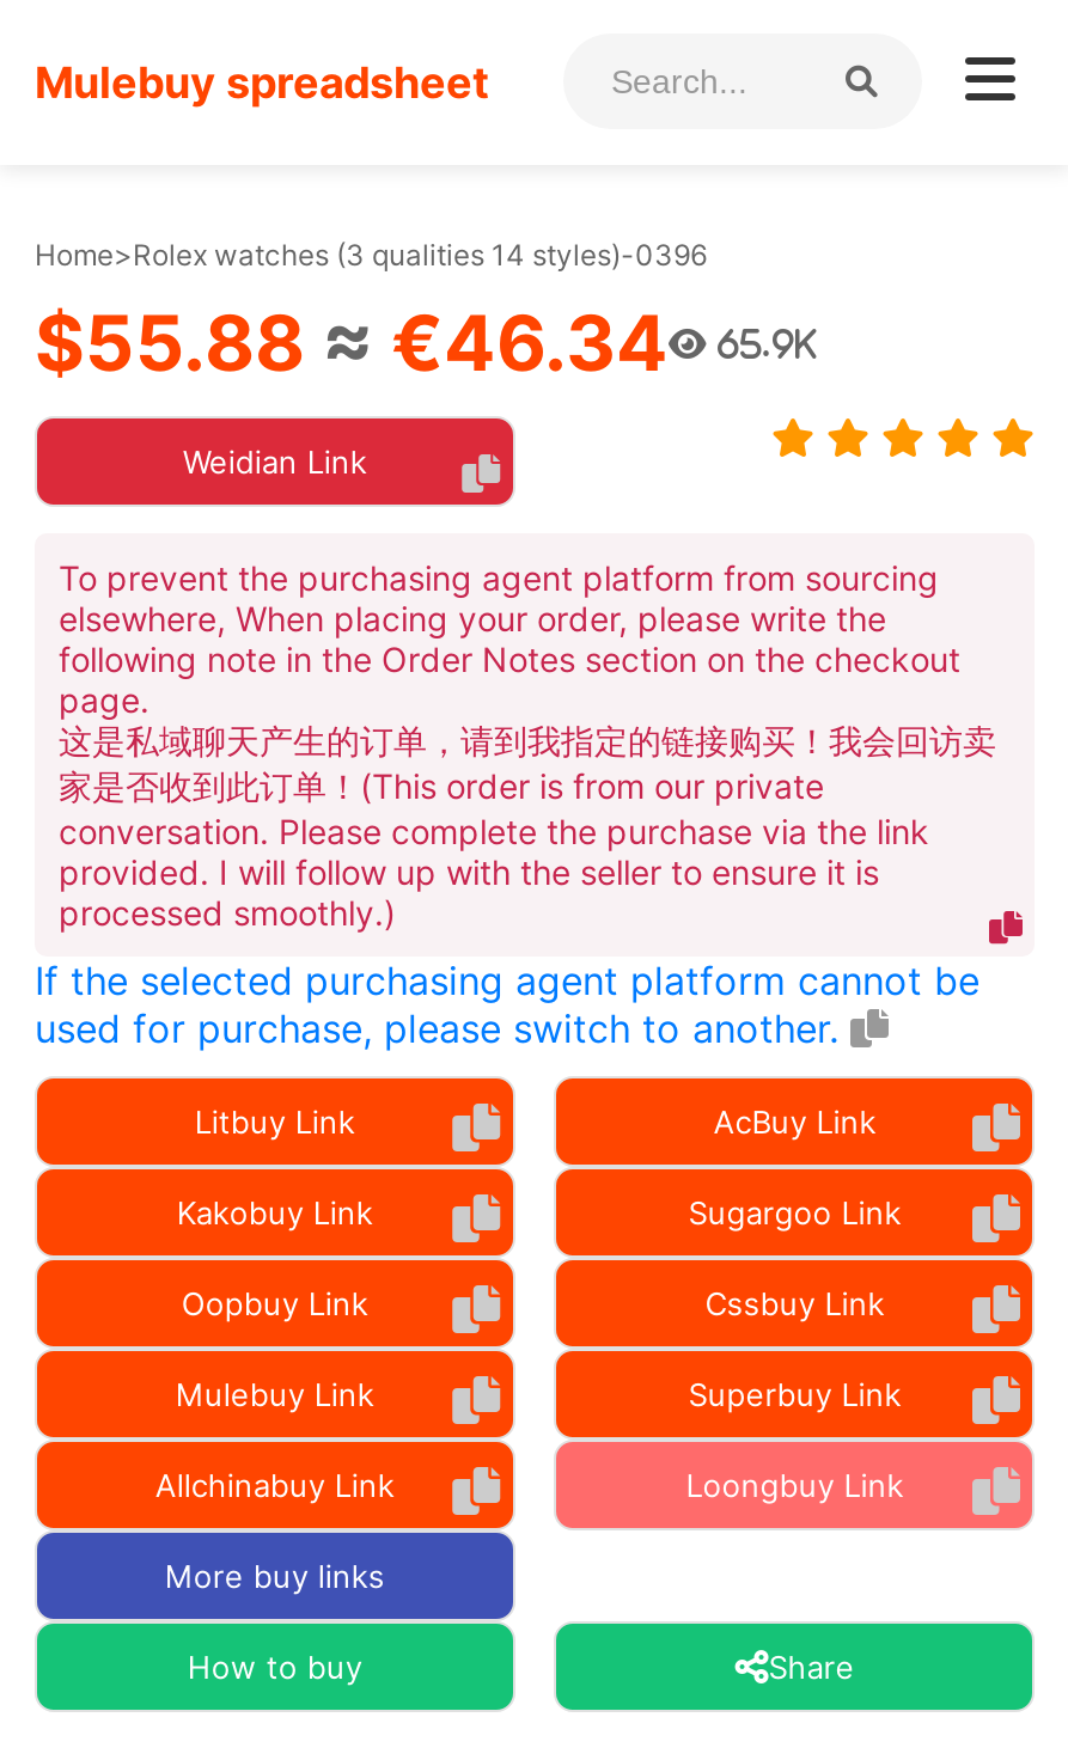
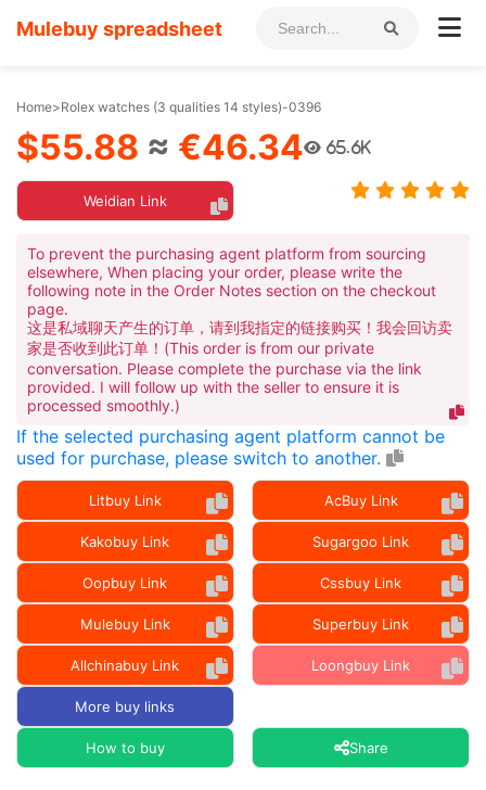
[707,328,817,361] 65.9K -> [321,140,371,155] 65.6K

